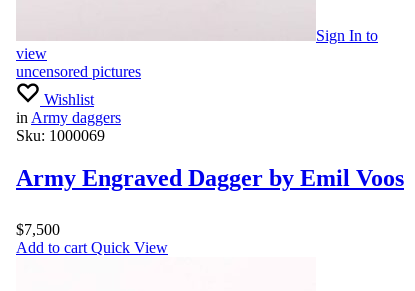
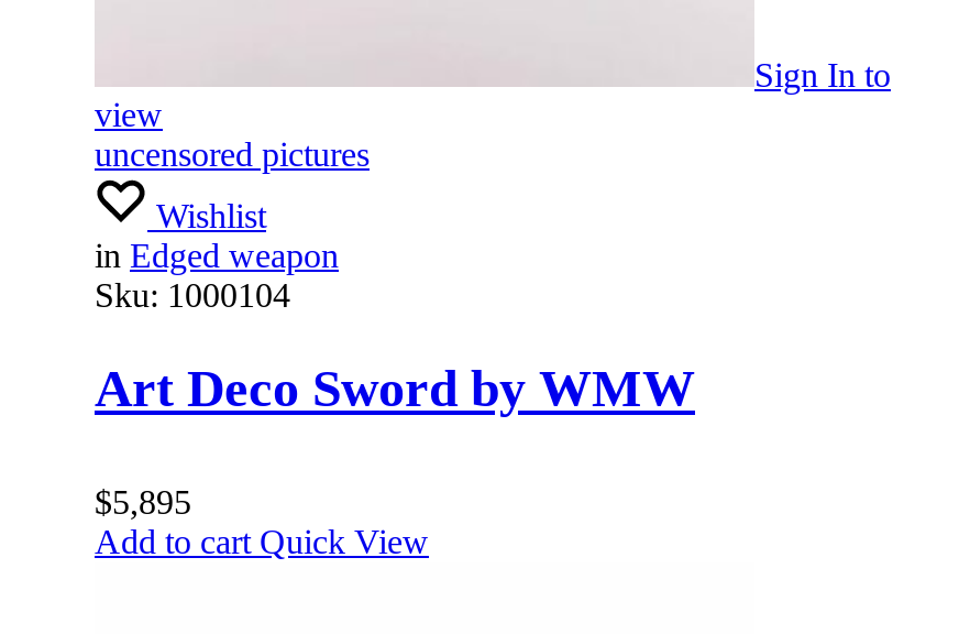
[16,109,121,144] in Army daggers | Sku: 1000069 -> [95,236,339,313] in Edged weapon | Sku: 1000104
[16,165,404,191] Army Engraved Dagger by Emil Voos -> [95,359,695,417] Art Deco Sword by WMW
[16,221,60,238] $7,500 -> [95,482,191,520] $5,895

